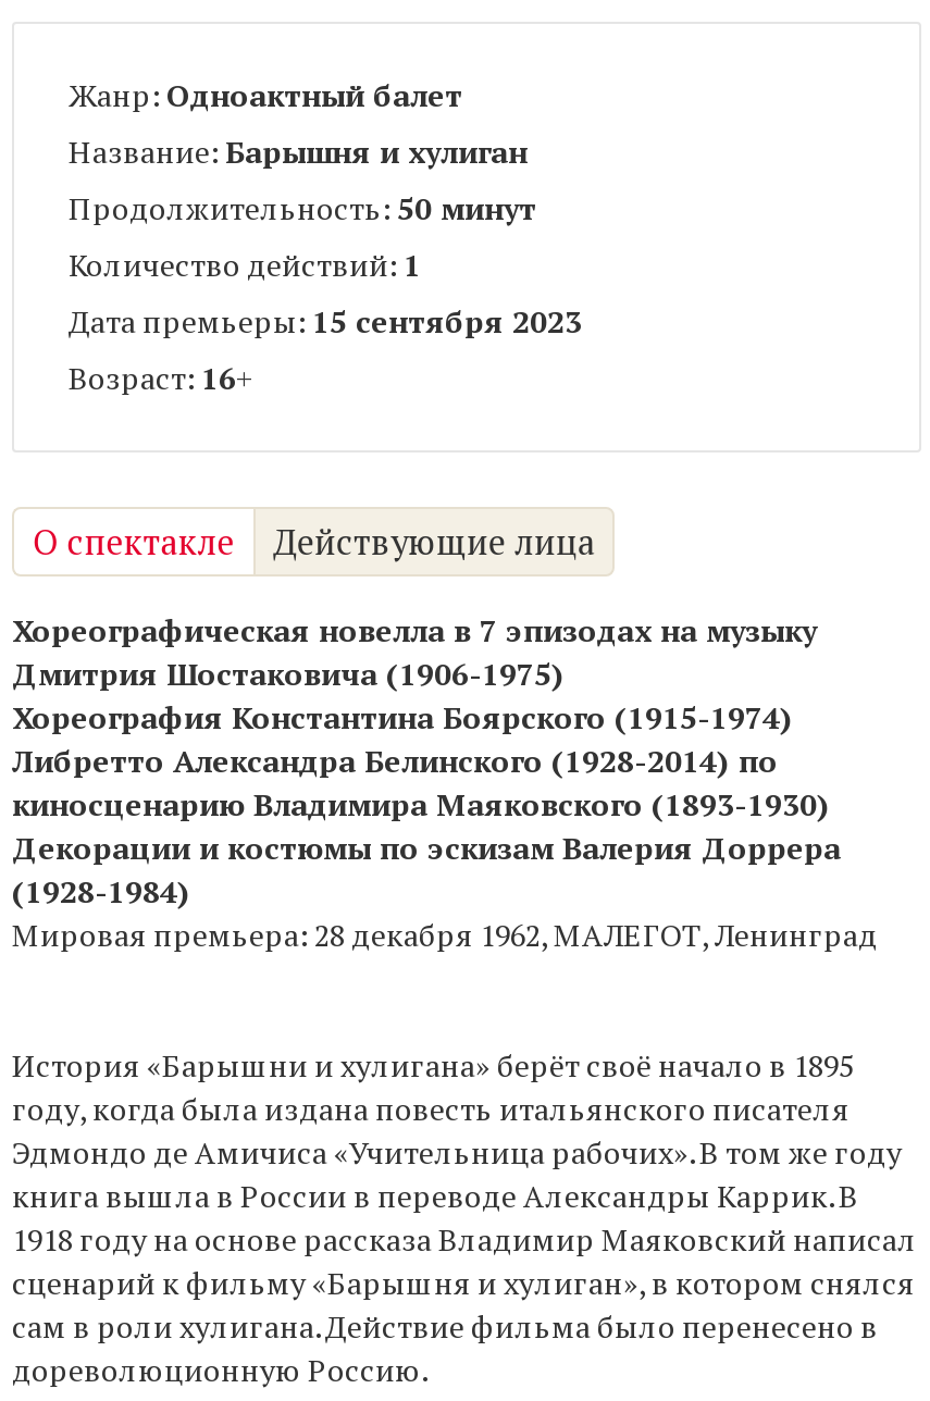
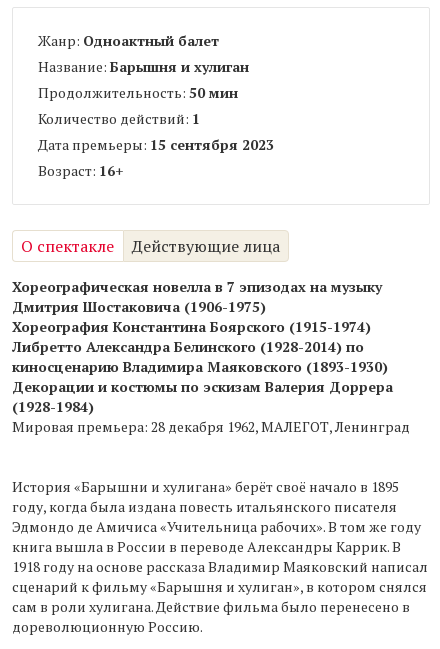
[69,187,536,228] Продолжительность: 50 минут -> [38,83,238,102] Продолжительность: 50 мин

